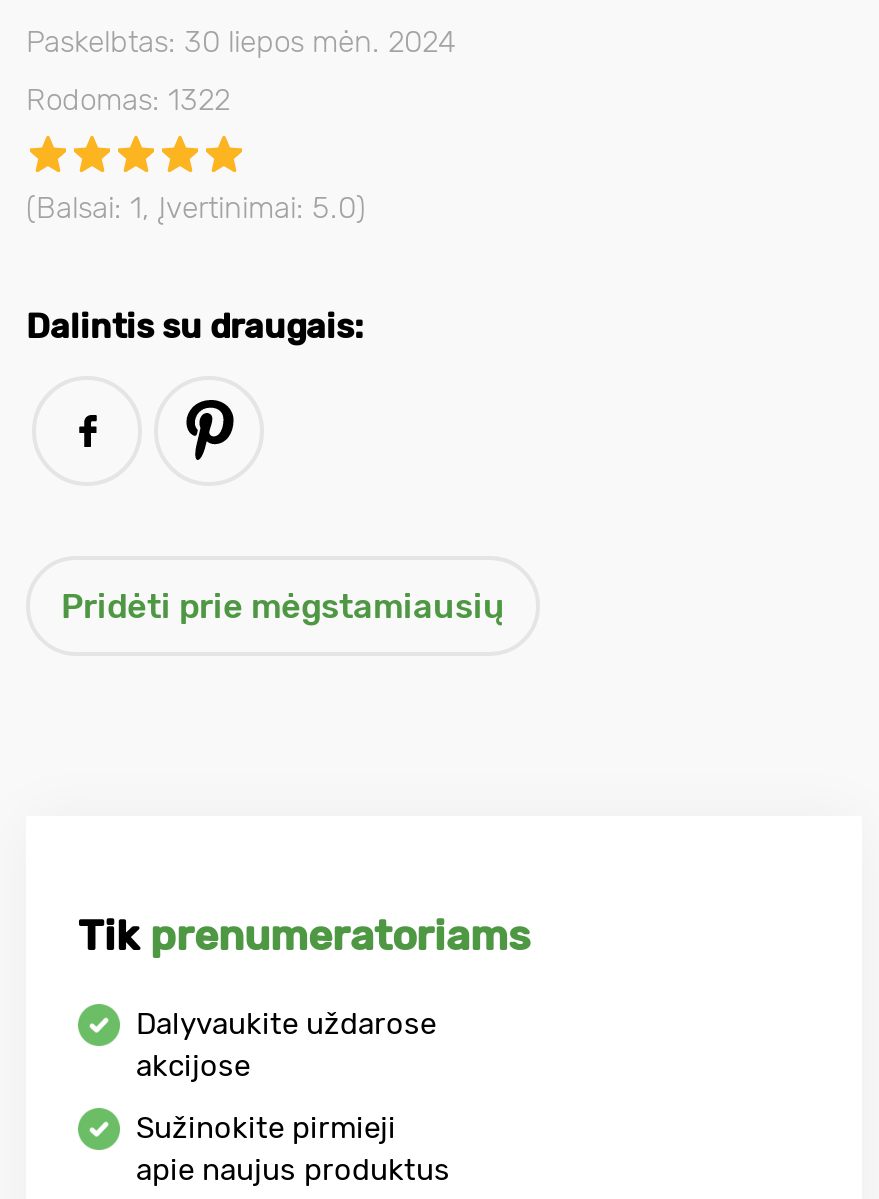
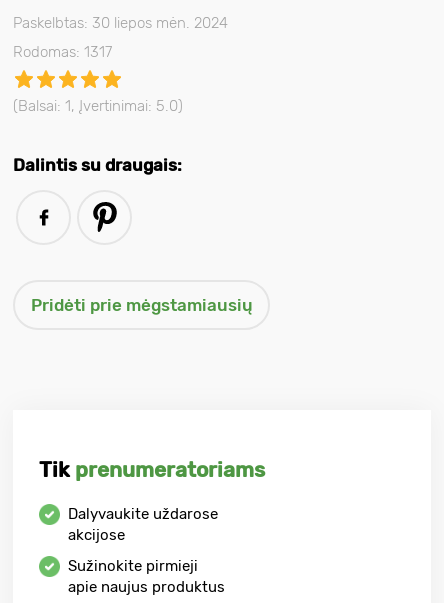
[26,81,230,117] Rodomas: 1322 -> [13,43,112,61] Rodomas: 1317

